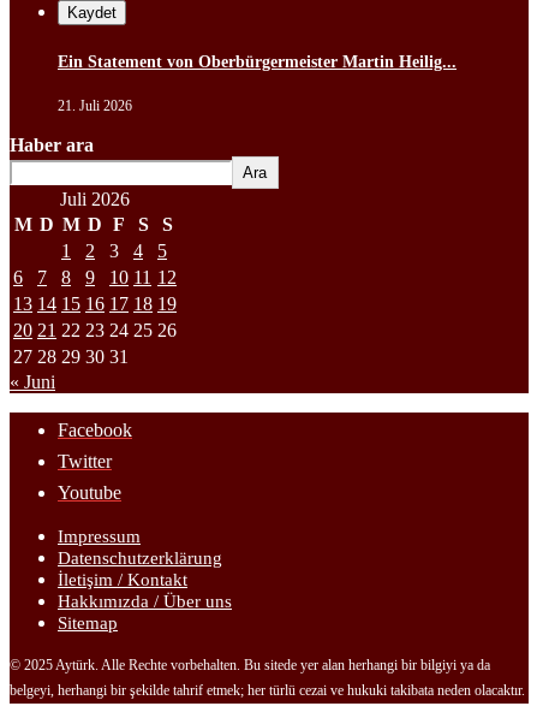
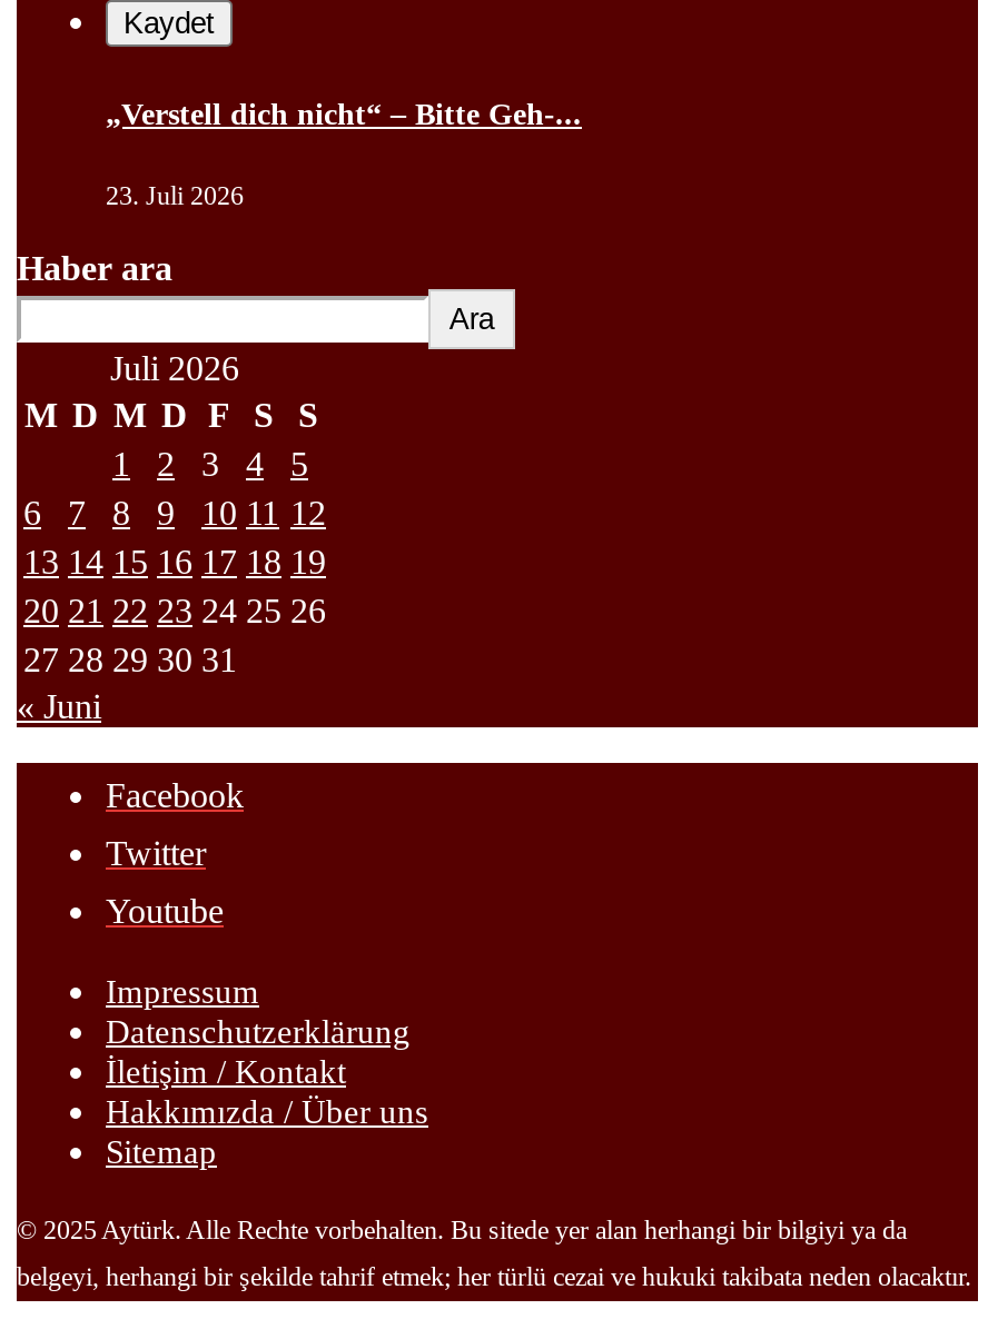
[58,53,457,71] Ein Statement von Oberbürgermeister Martin Heilig... -> [106,98,582,131] „Verstell dich nicht“ – Bitte Geh-...
[58,98,132,114] 21. Juli 2026 -> [106,181,244,212] 23. Juli 2026

